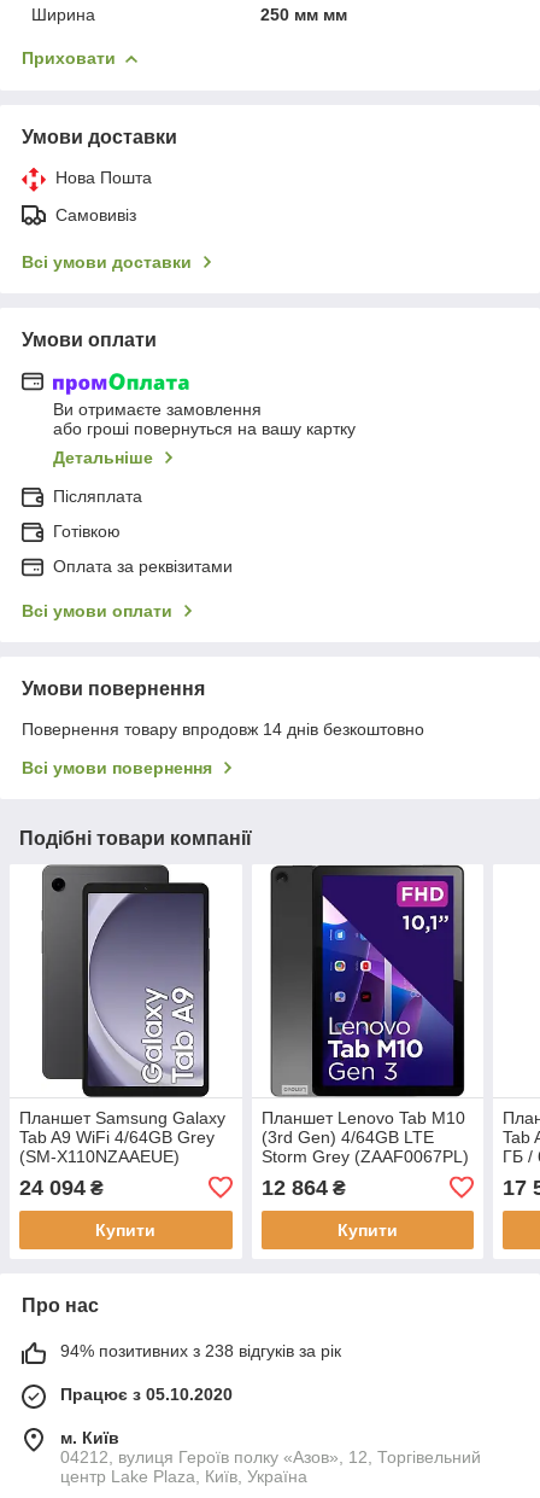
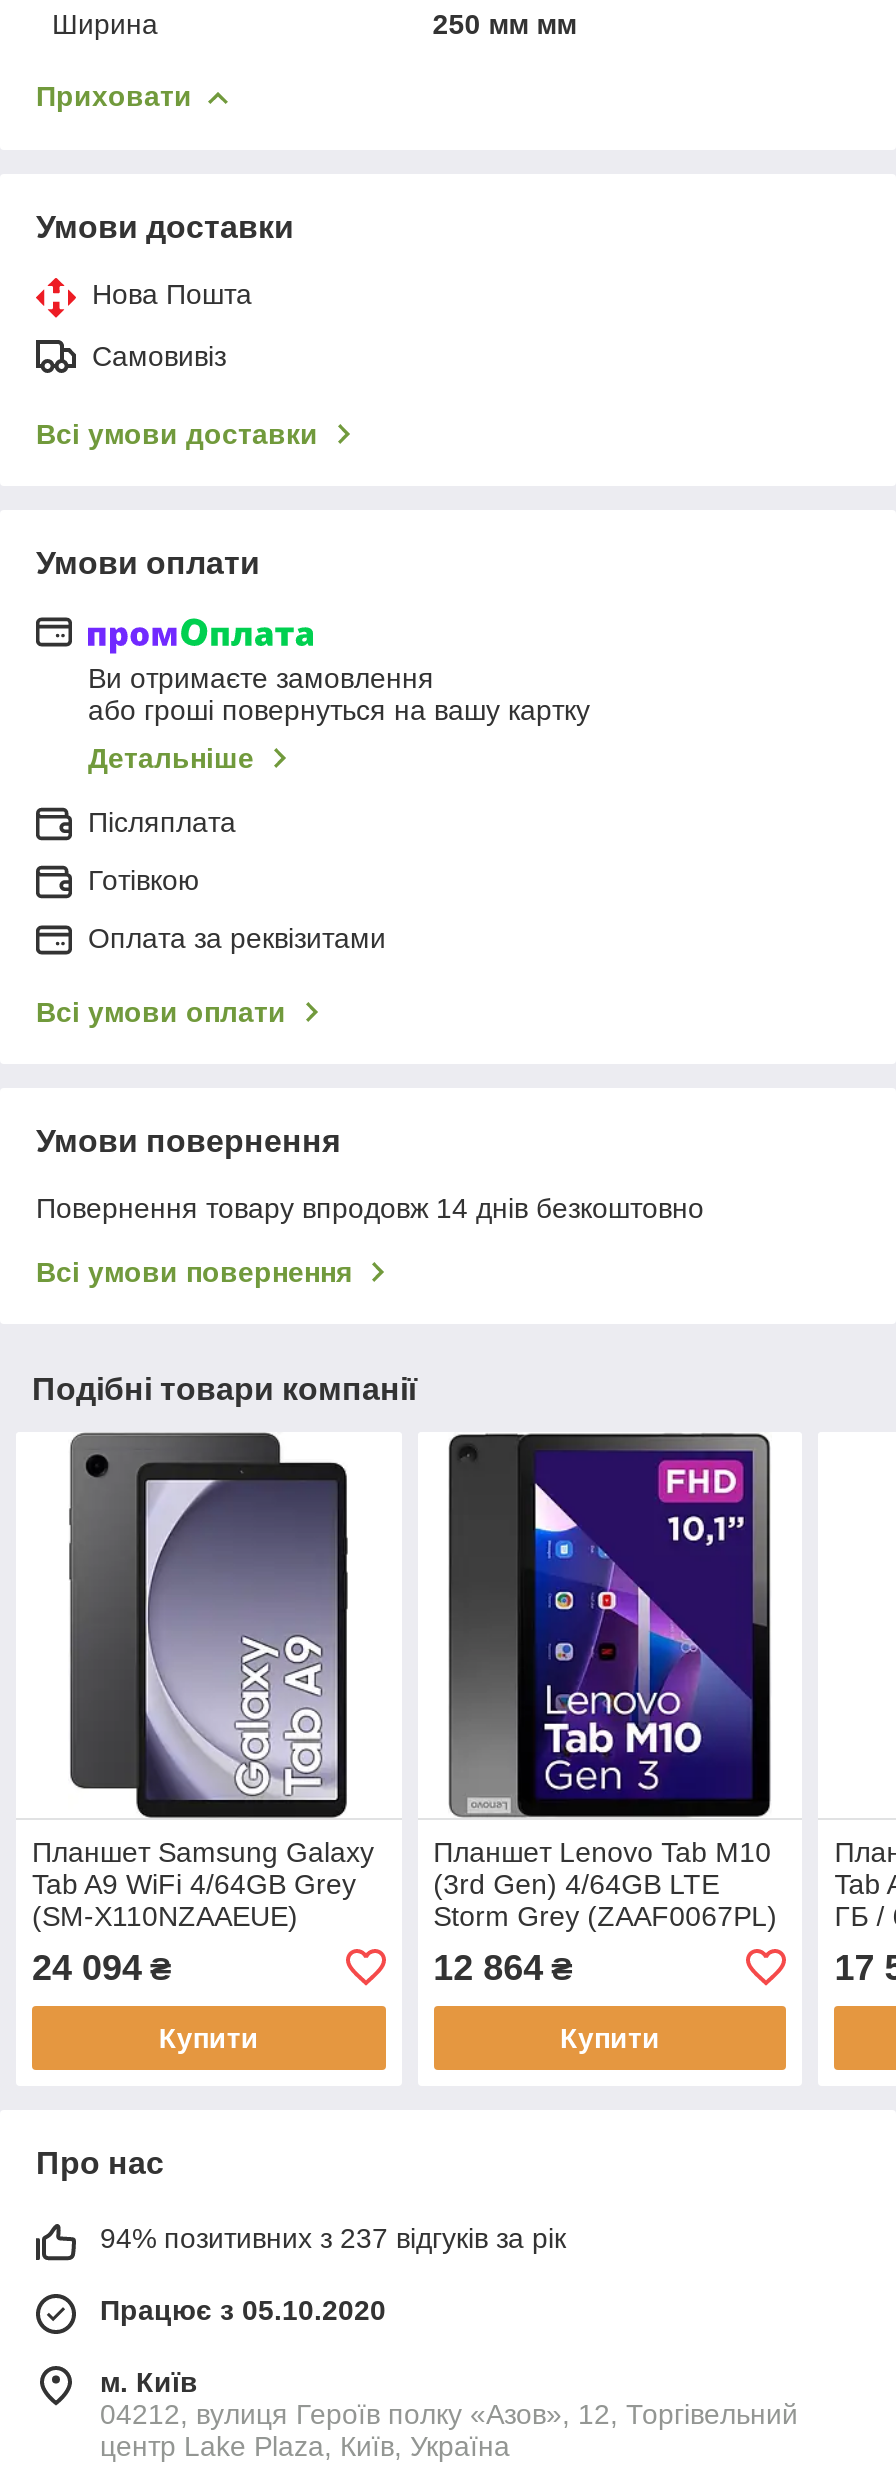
[60,1341,341,1360] 94% позитивних з 238 відгуків за рік -> [100,2222,566,2254] 94% позитивних з 237 відгуків за рік

